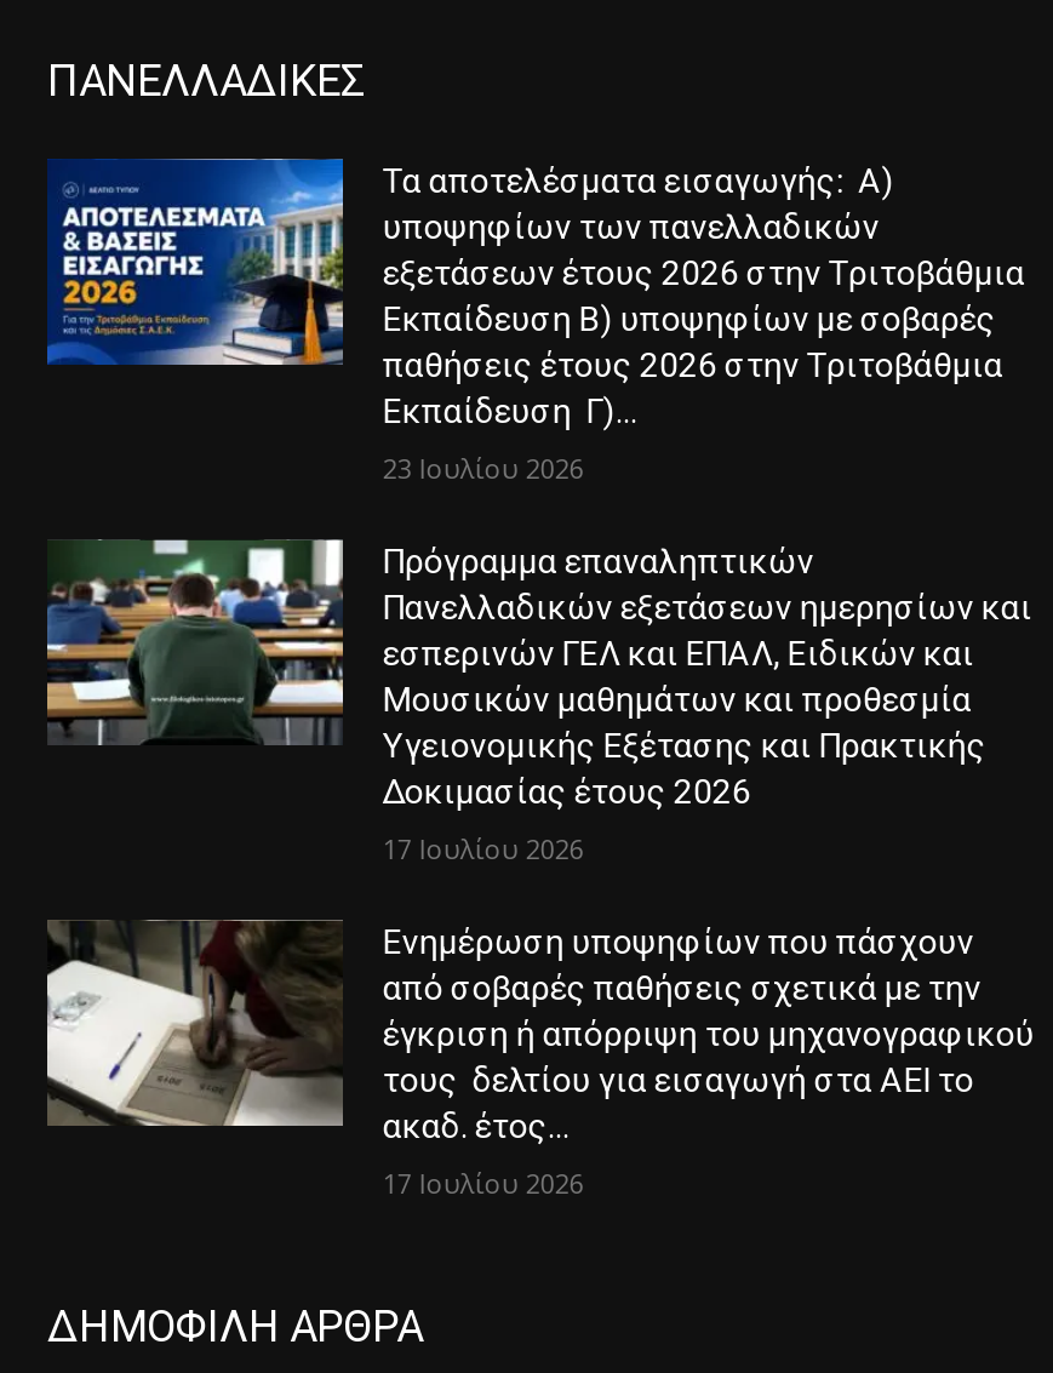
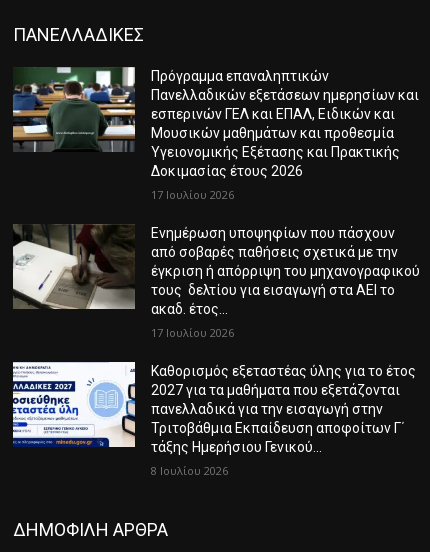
[47,156,1025,485] [image] | Τα αποτελέσματα εισαγωγής: Α) | υποψηφίων των πανελλαδικών | εξετάσεων έτους 2026 στην Τριτοβάθμια | Εκπαίδευση Β) υποψηφίων με σοβαρές | παθήσεις έτους 2026 στην Τριτοβάθμια | Εκπαίδευση Γ)... | 23 Ιουλίου 2026 -> none
moved [42,537,1035,1200] -> [11,66,420,340]: [image] | Πρόγραμμα επαναληπτικών | Πανελλαδικών εξετάσεων ημερησίων και | ... | ακαδ. έτος... | 17 Ιουλίου 2026
none -> [12,361,416,478] [image] | Καθορισμός εξεταστέας ύλης για το έτος | 2027 για τα μαθήματα που εξετάζονται | πανελλαδικά για την εισαγωγή στην | Τριτοβάθμια Εκπαίδευση αποφοίτων Γ΄ | τάξης Ημερήσιου Γενικού... | 8 Ιουλίου 2026

